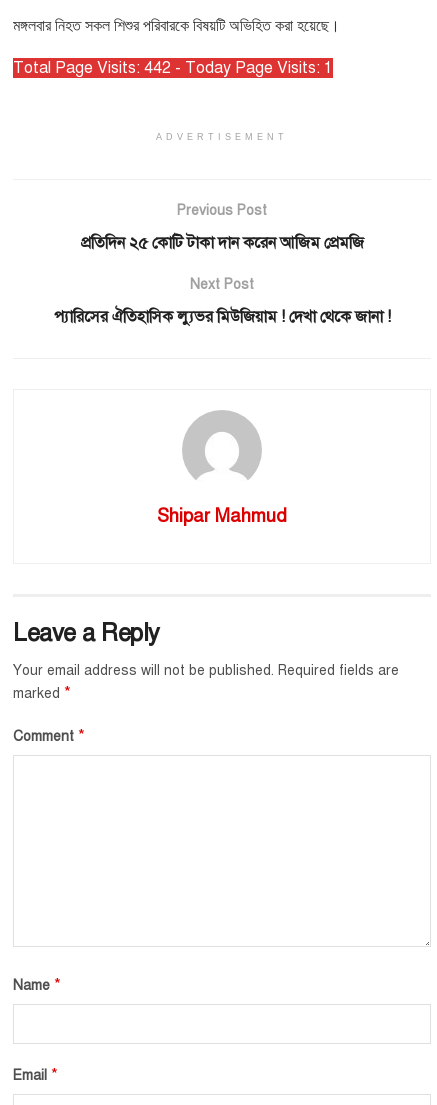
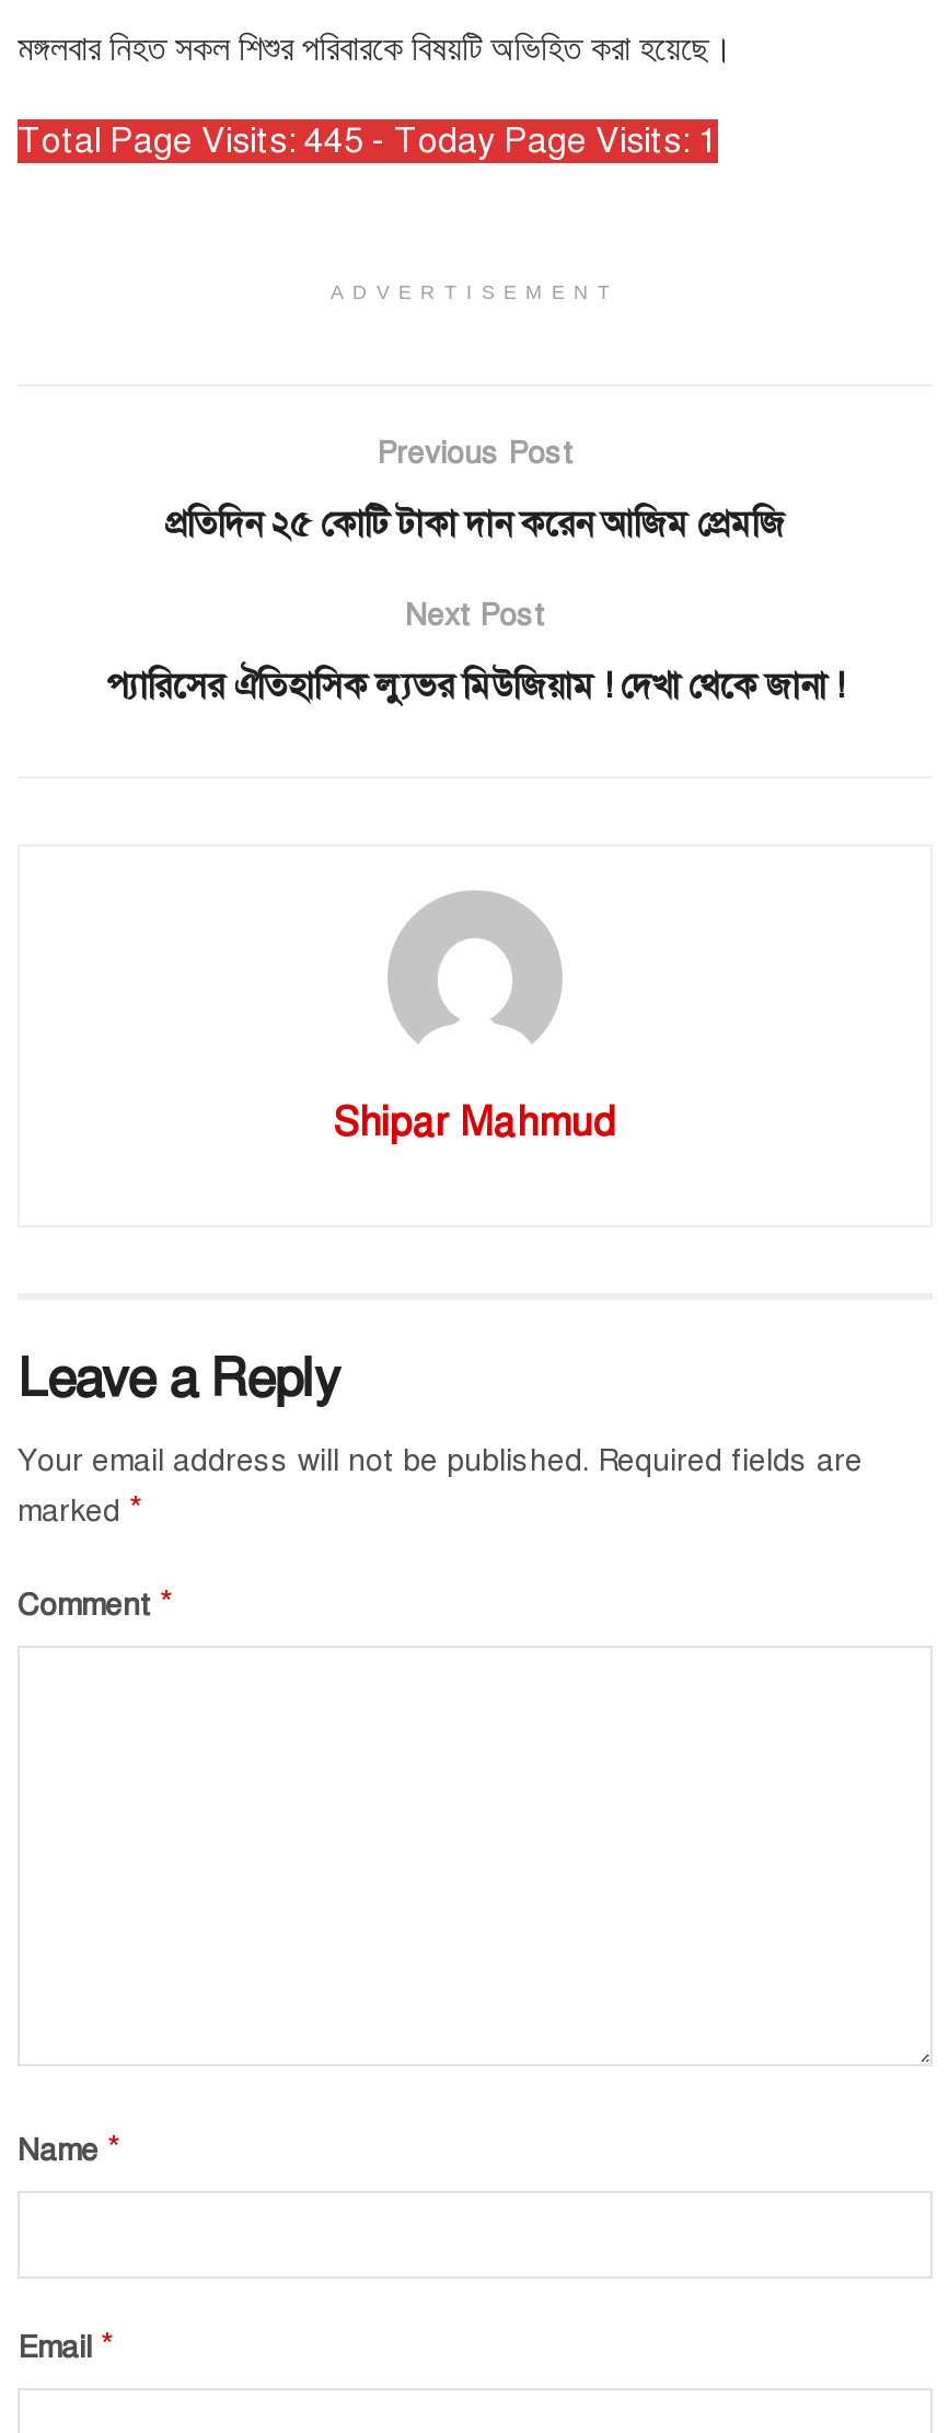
[13,58,333,78] Total Page Visits: 442 - Today Page Visits: 1 -> [18,118,718,162] Total Page Visits: 445 - Today Page Visits: 1

